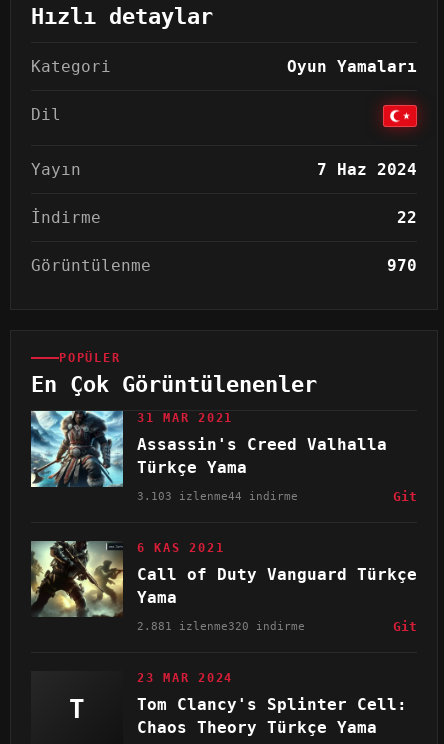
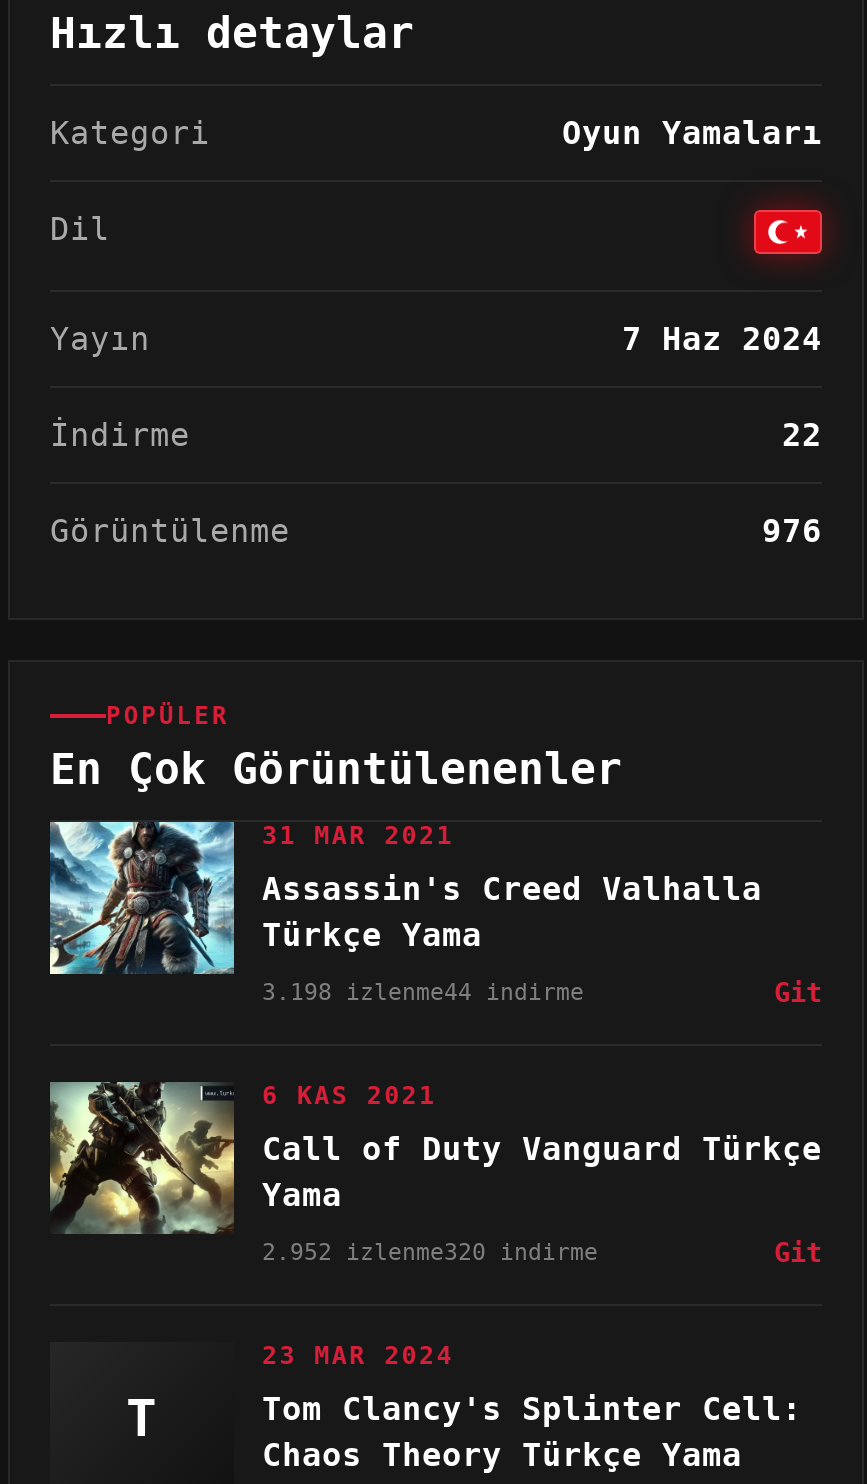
[387,256,417,275] 970 -> [762,512,822,550] 976
[137,489,298,503] 3.103 izlenme44 indirme -> [262,978,584,1006] 3.198 izlenme44 indirme
[137,619,305,633] 2.881 izlenme320 indirme -> [262,1238,598,1266] 2.952 izlenme320 indirme

